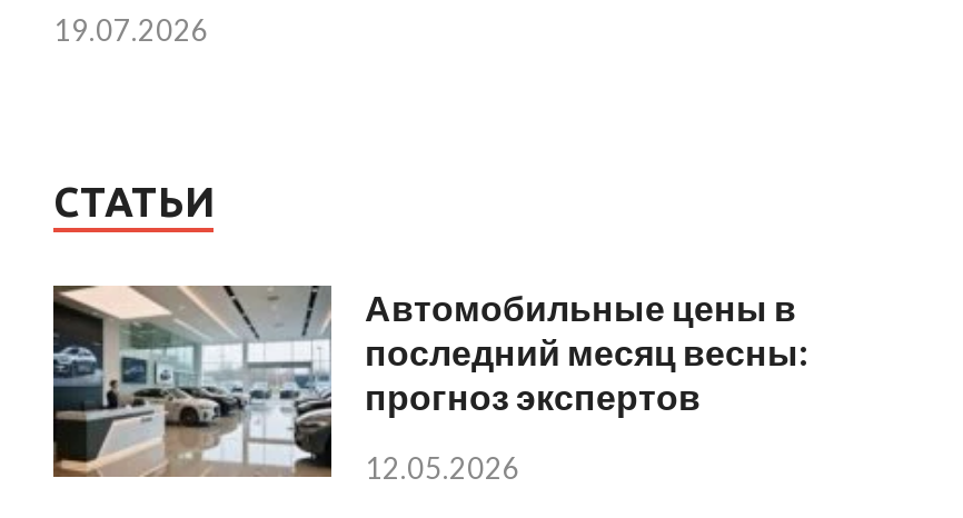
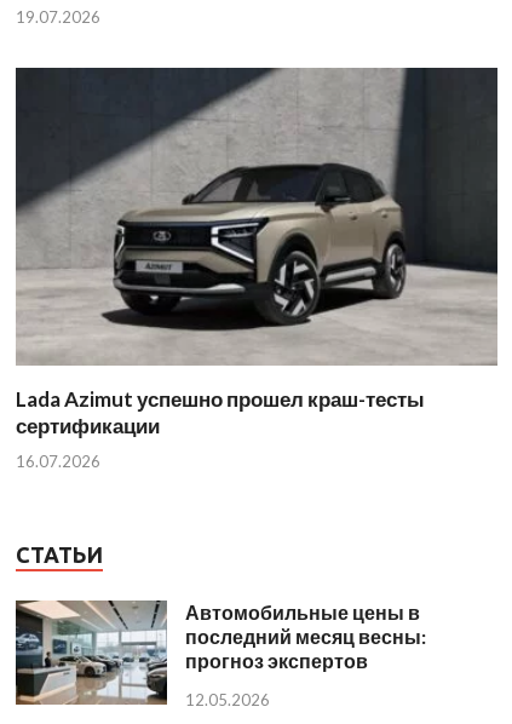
none -> [15,67,499,471] [image] | Lada Azimut успешно прошел краш-тесты | сертификации | 16.07.2026

